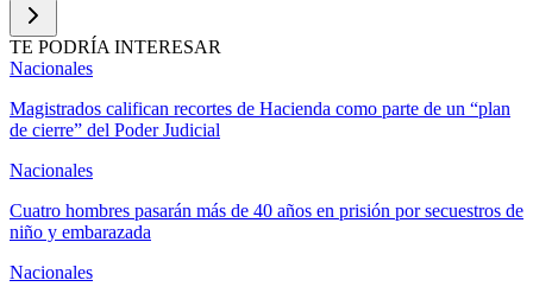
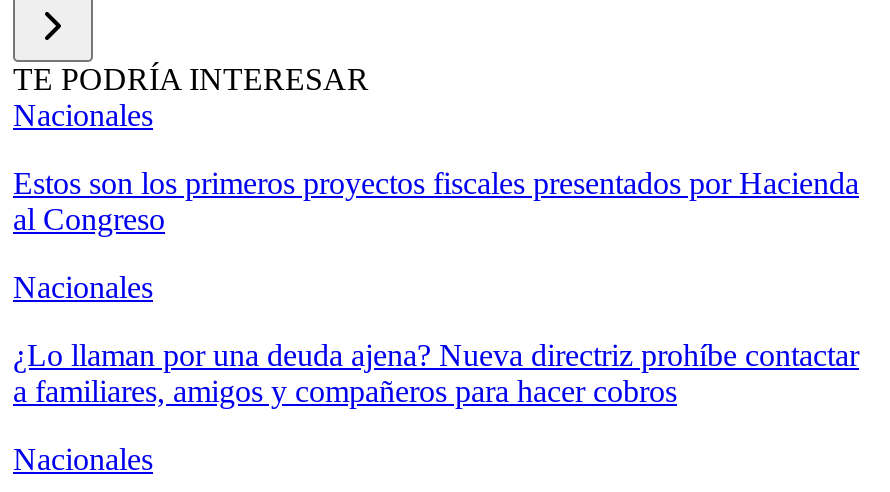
[10,99,510,140] Magistrados califican recortes de Hacienda como parte de un “plan | de cierre” del Poder Judicial -> [13,166,859,236] Estos son los primeros proyectos fiscales presentados por Hacienda | al Congreso
[10,201,523,242] Cuatro hombres pasarán más de 40 años en prisión por secuestros de | niño y embarazada -> [13,338,859,408] ¿Lo llaman por una deuda ajena? Nueva directriz prohíbe contactar | a familiares, amigos y compañeros para hacer cobros

